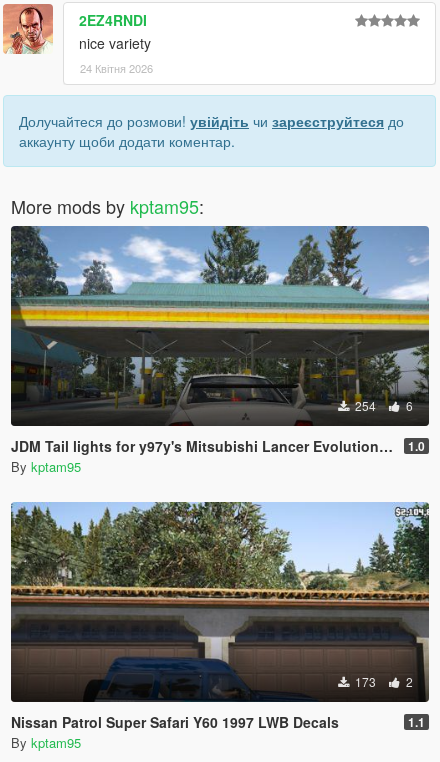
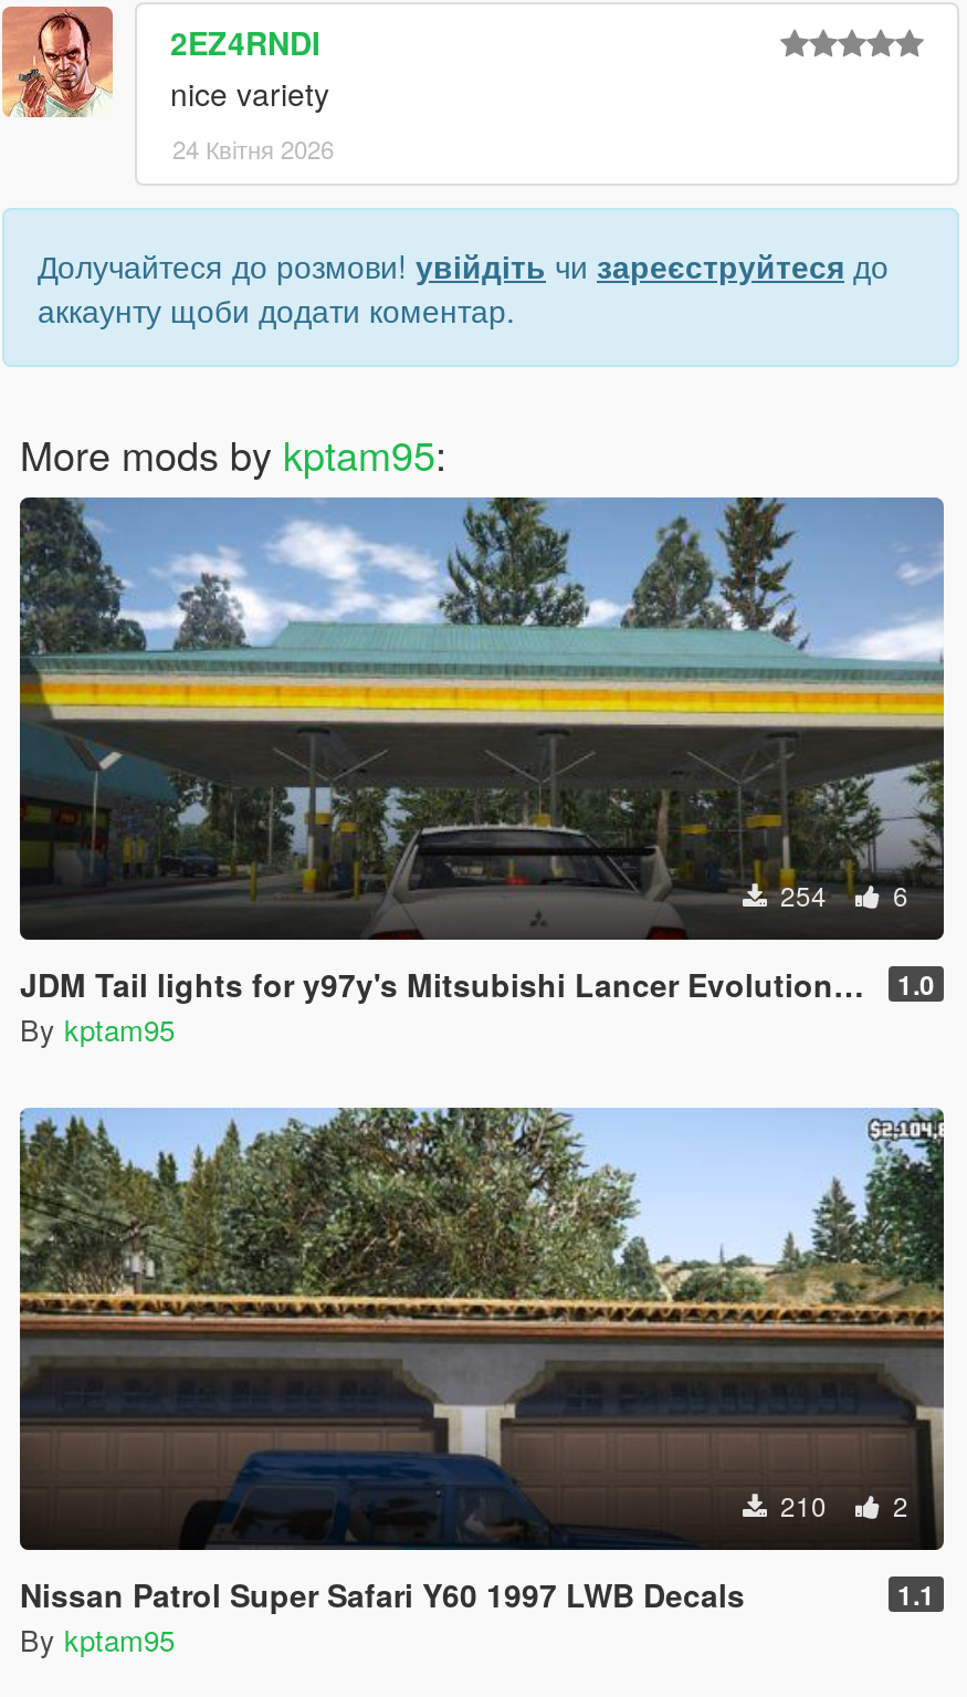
[352,673,413,690] 173 2 -> [774,1485,908,1523] 210 2

